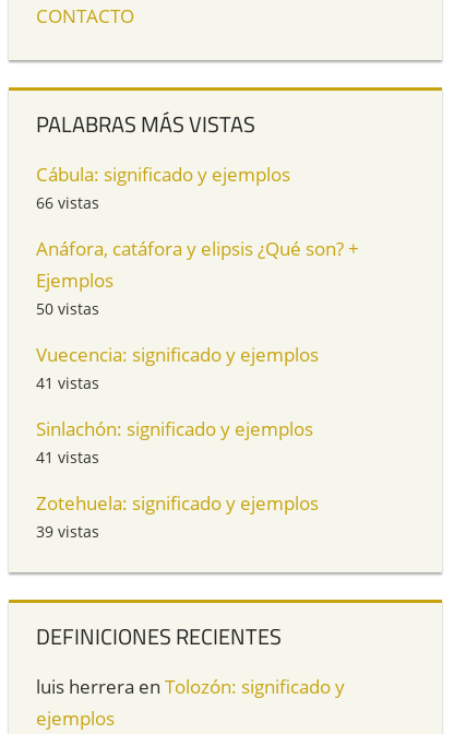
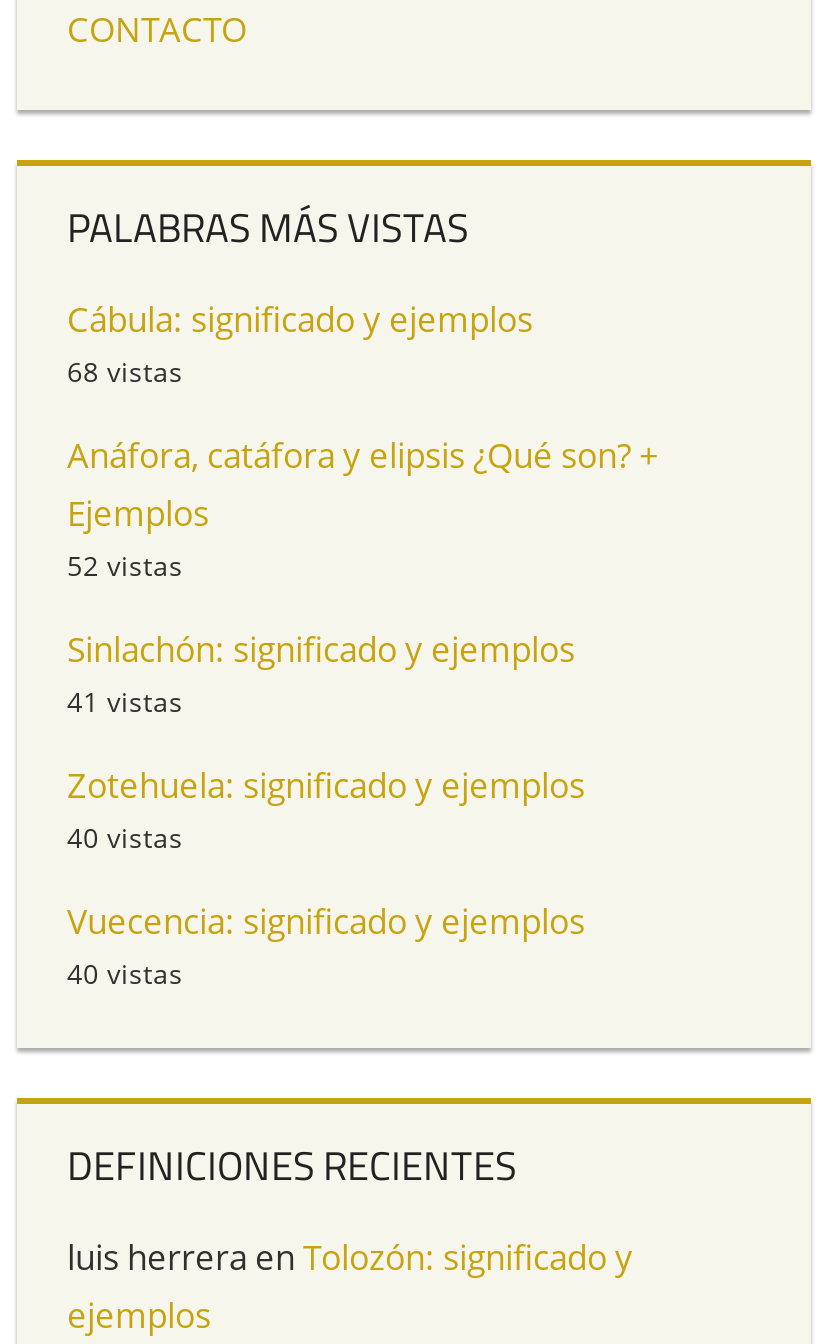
[36,193,99,213] 66 vistas -> [67,353,183,391] 68 vistas
[36,299,99,394] 50 vistas | 41 vistas -> [67,547,183,585] 52 vistas
moved [36,342,319,367] -> [67,899,585,945]: Vuecencia: significado y ejemplos
moved [36,416,319,516] -> [67,627,585,809]: Sinlachón: significado y ejemplos | 41 vistas | Zotehuela: significado y ejemplos
[36,521,99,542] 39 vistas -> [67,819,183,993] 40 vistas | 40 vistas

